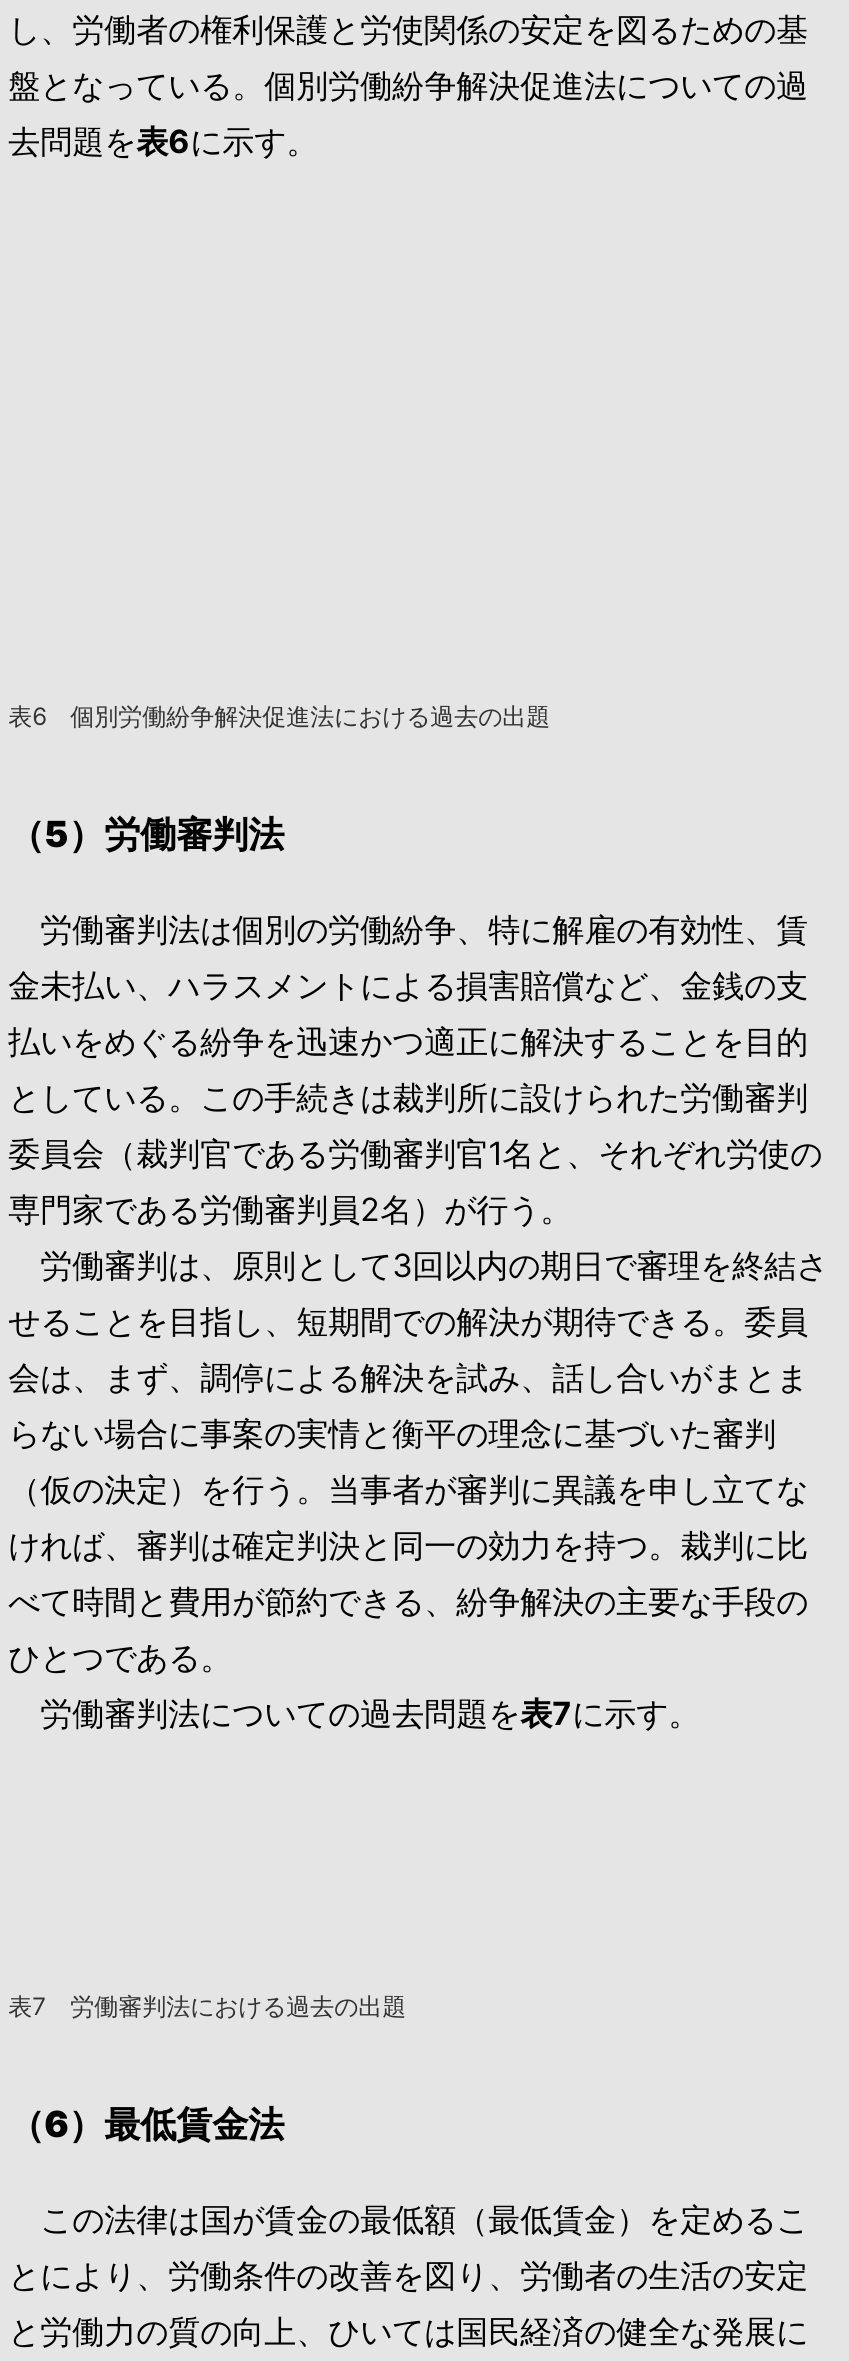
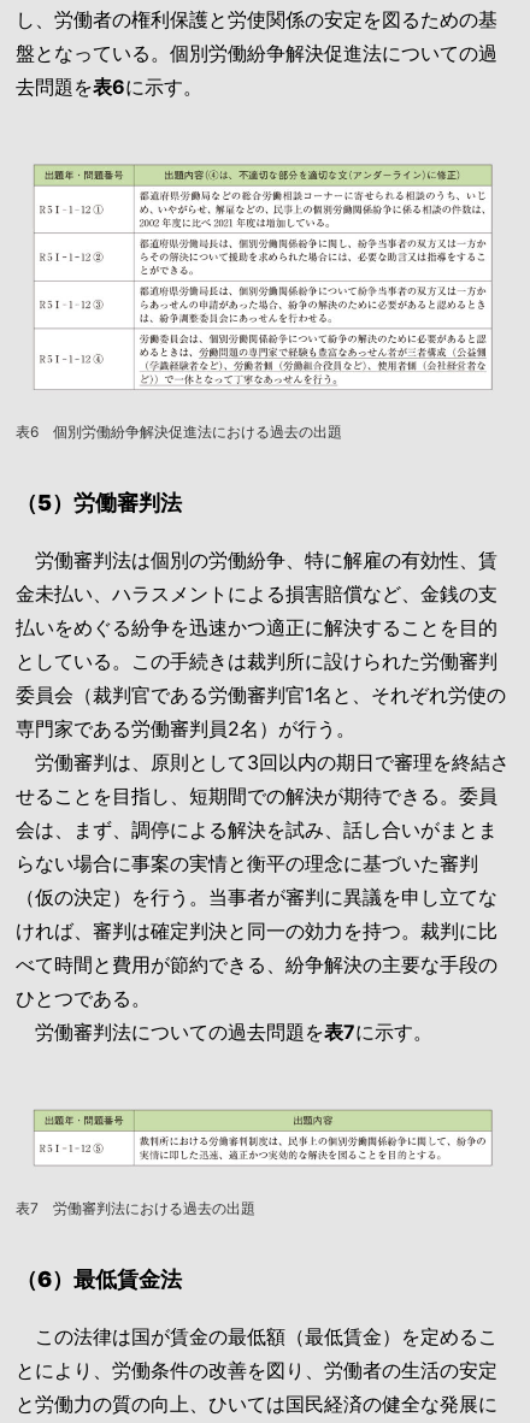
none -> [33,164,494,390] [image]
none -> [33,1109,494,1167] [image]

